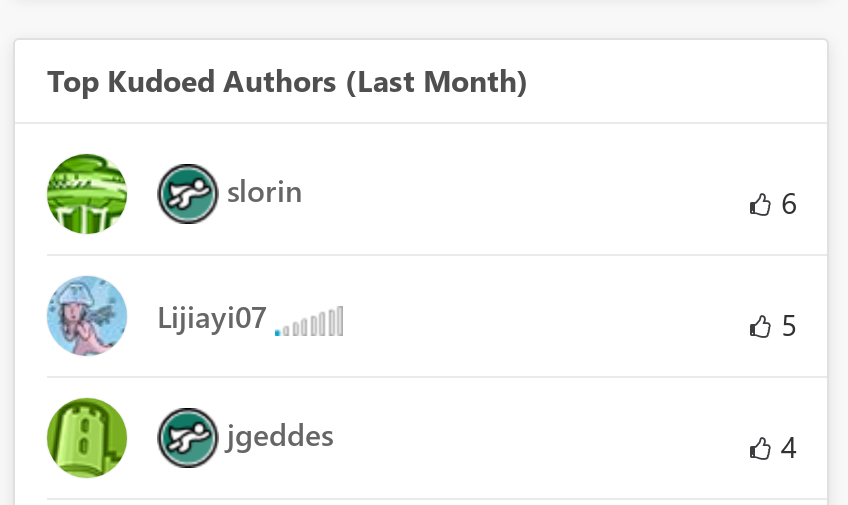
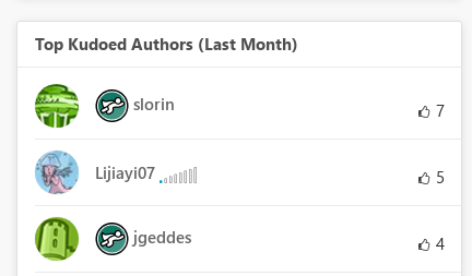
[773,182,797,222] 6 -> [432,99,445,121] 7

